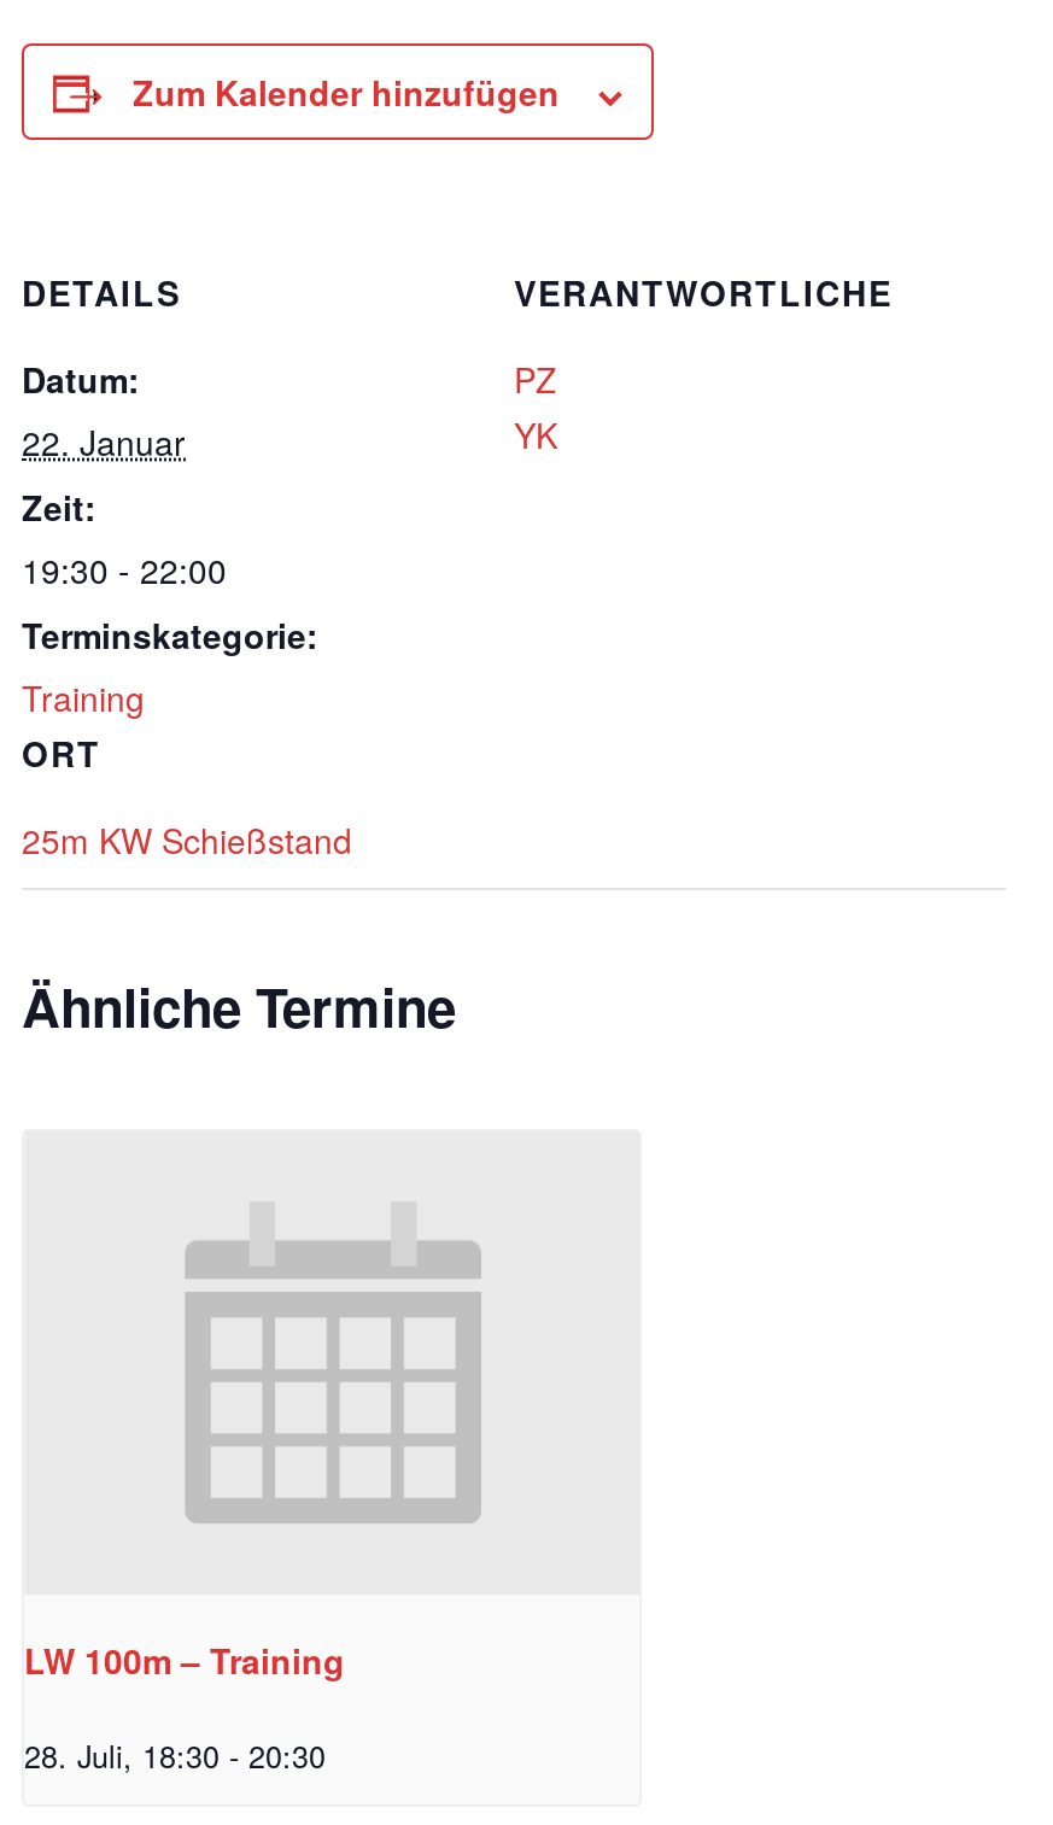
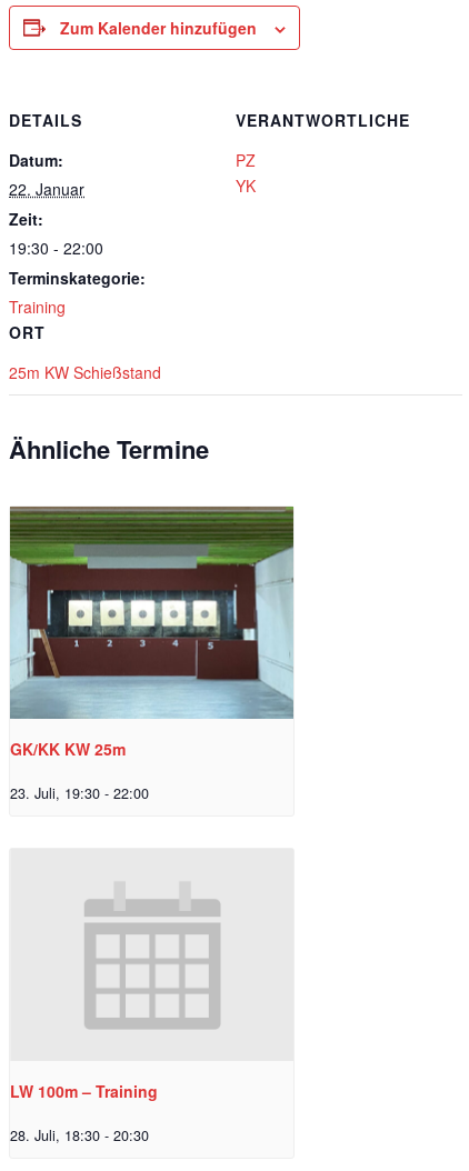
none -> [9,506,295,803] [image] | GK/KK KW 25m | 23. Juli, 19:30 - 22:00

